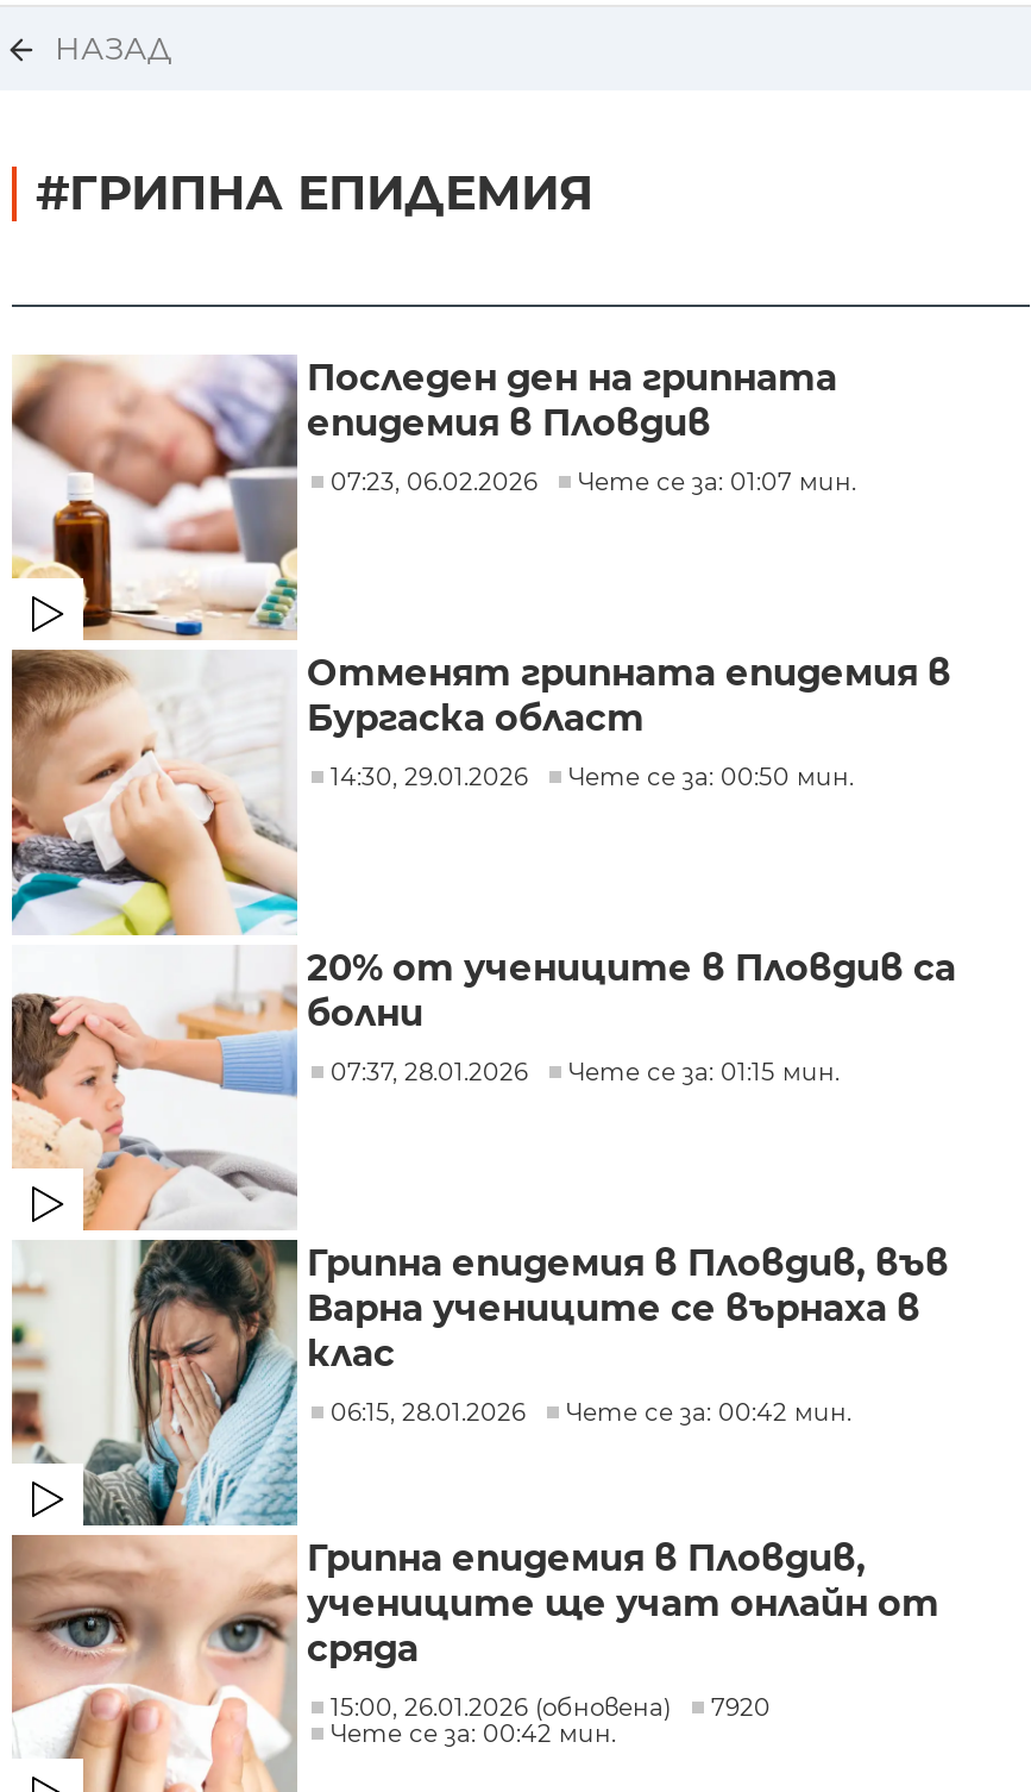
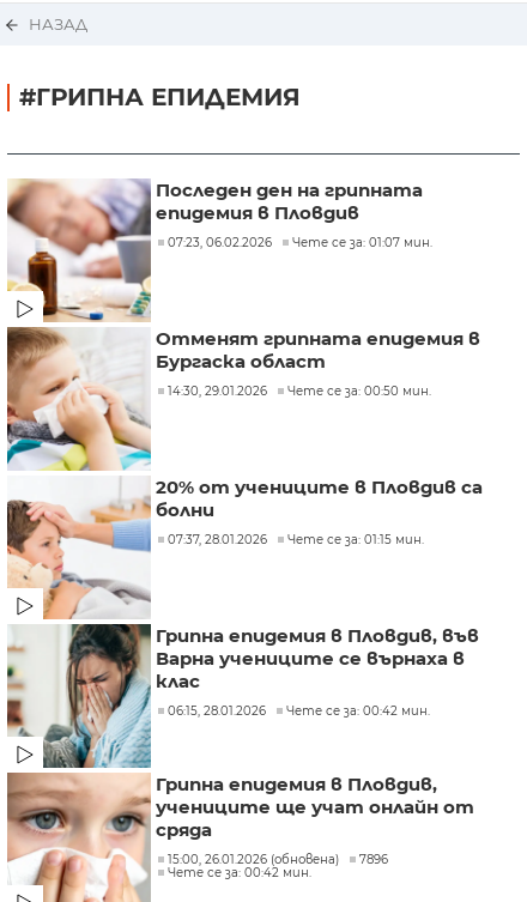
[331,1693,771,1724] 15:00, 26.01.2026 (обновена) 7920 -> [168,852,388,868] 15:00, 26.01.2026 (обновена) 7896

